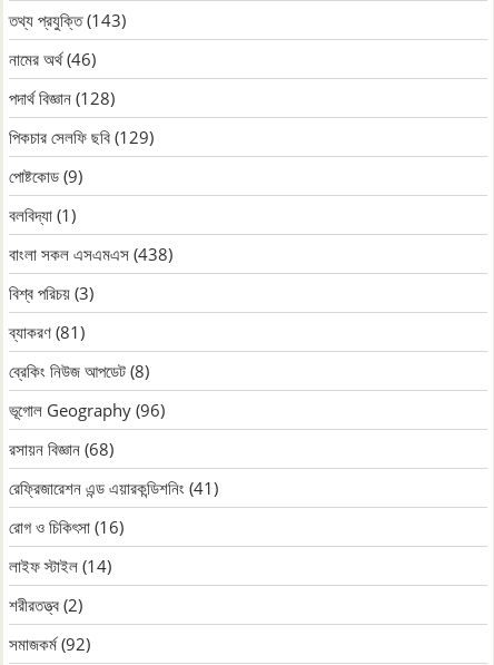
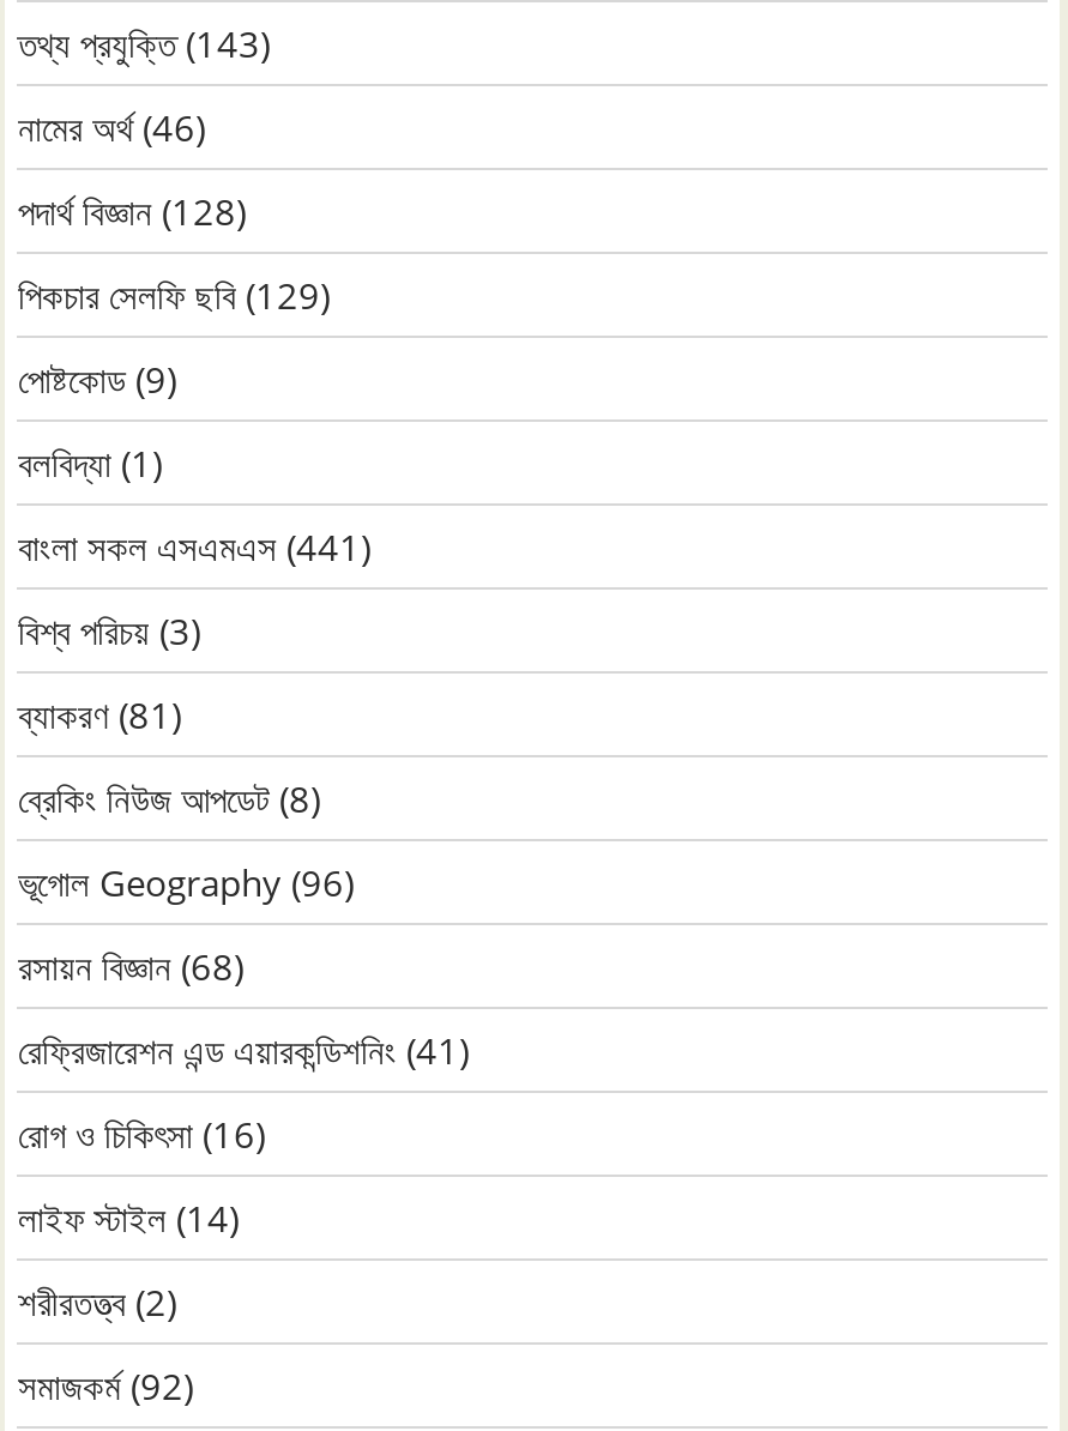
[9,243,173,265] বাংলা সকল এসএমএস (438) -> [18,523,370,571] বাংলা সকল এসএমএস (441)

